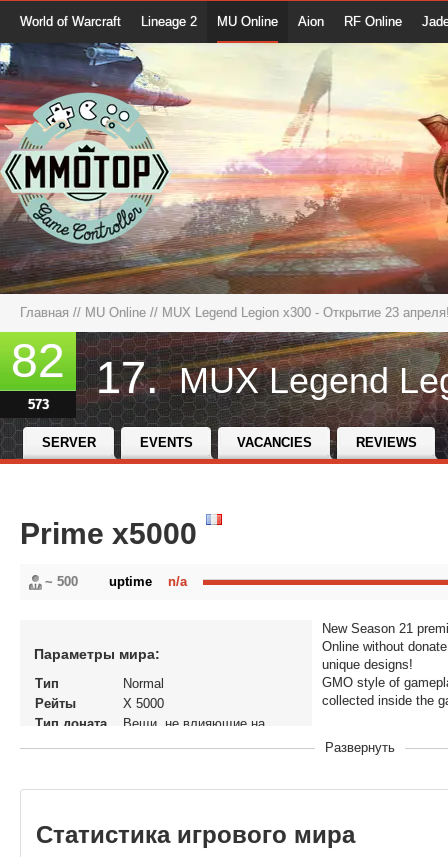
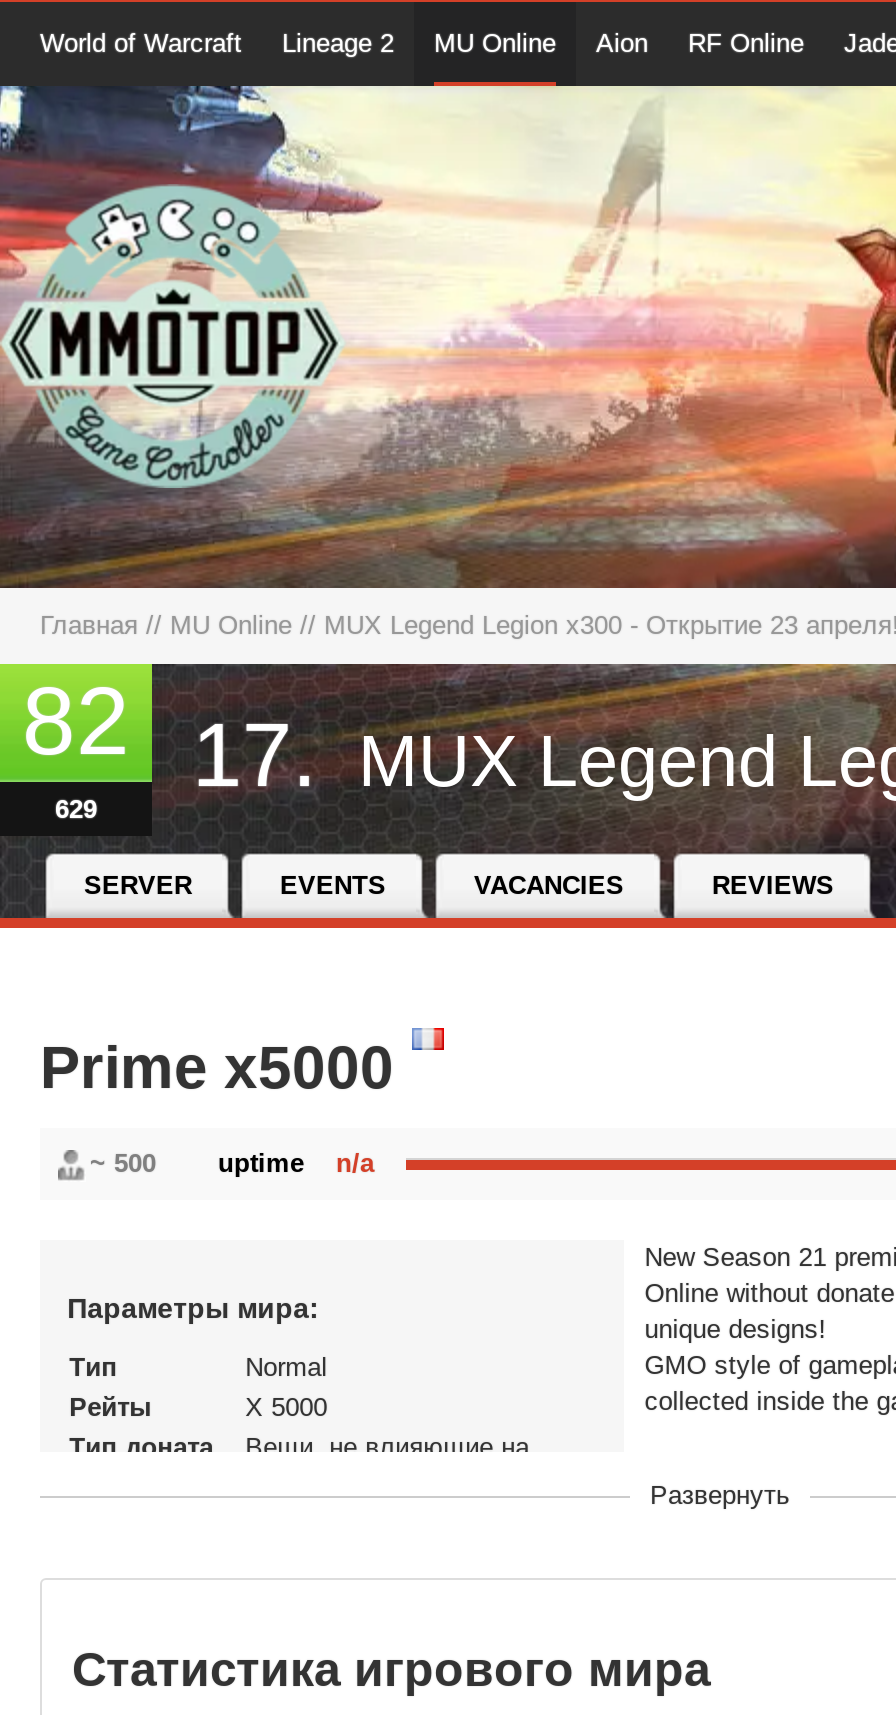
[27,397,48,412] 573 -> [55,794,97,824] 629

